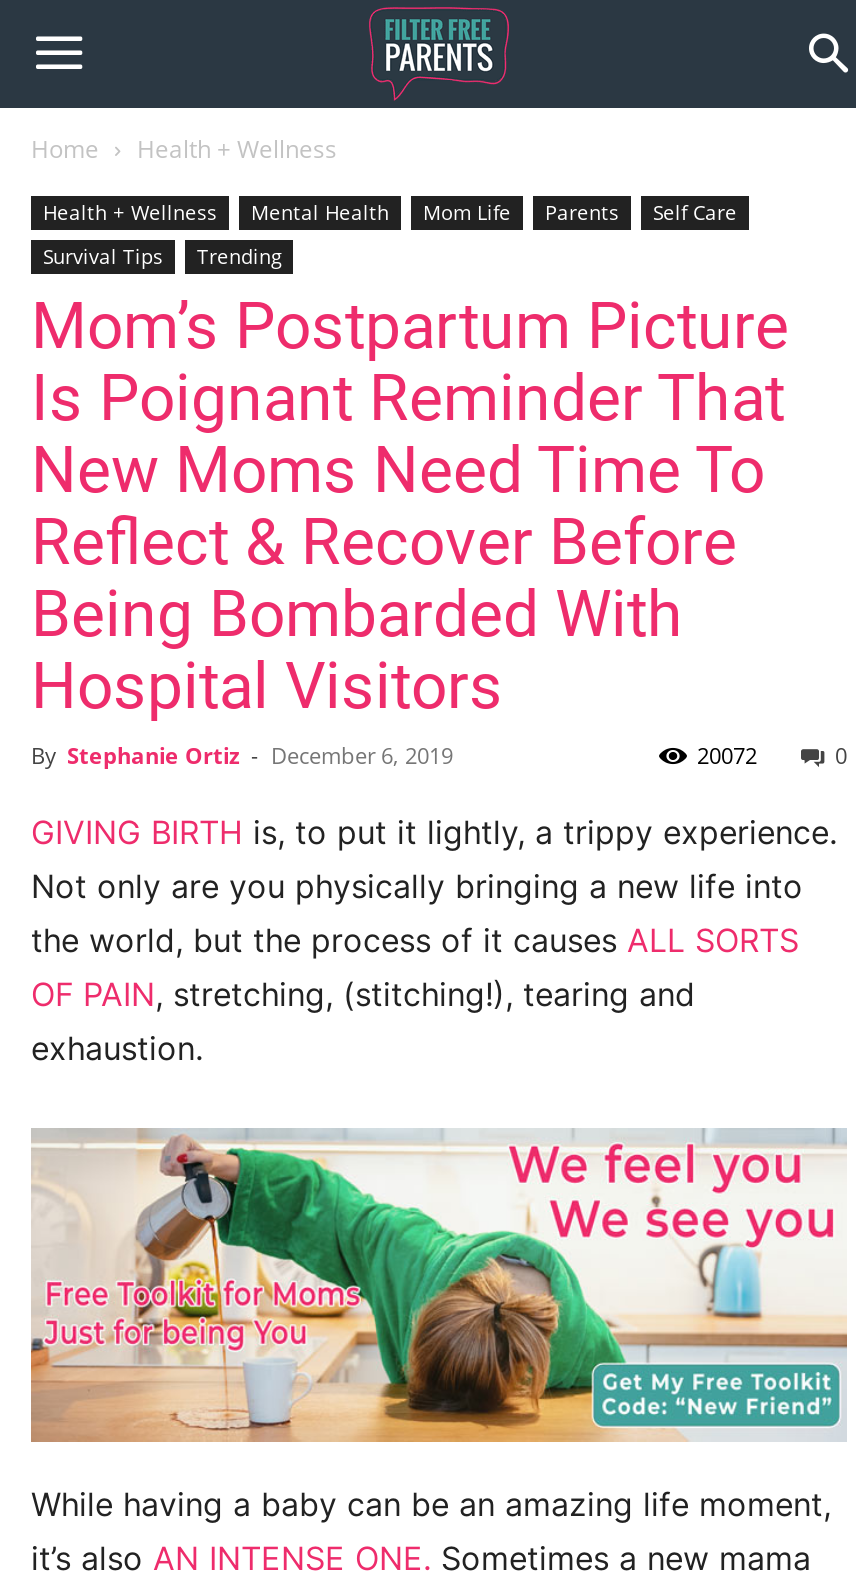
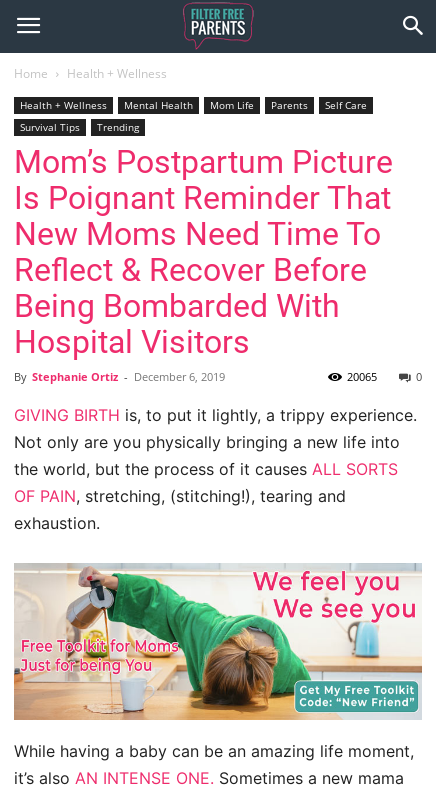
[697,740,757,770] 20072 -> [347,369,377,384] 20065

